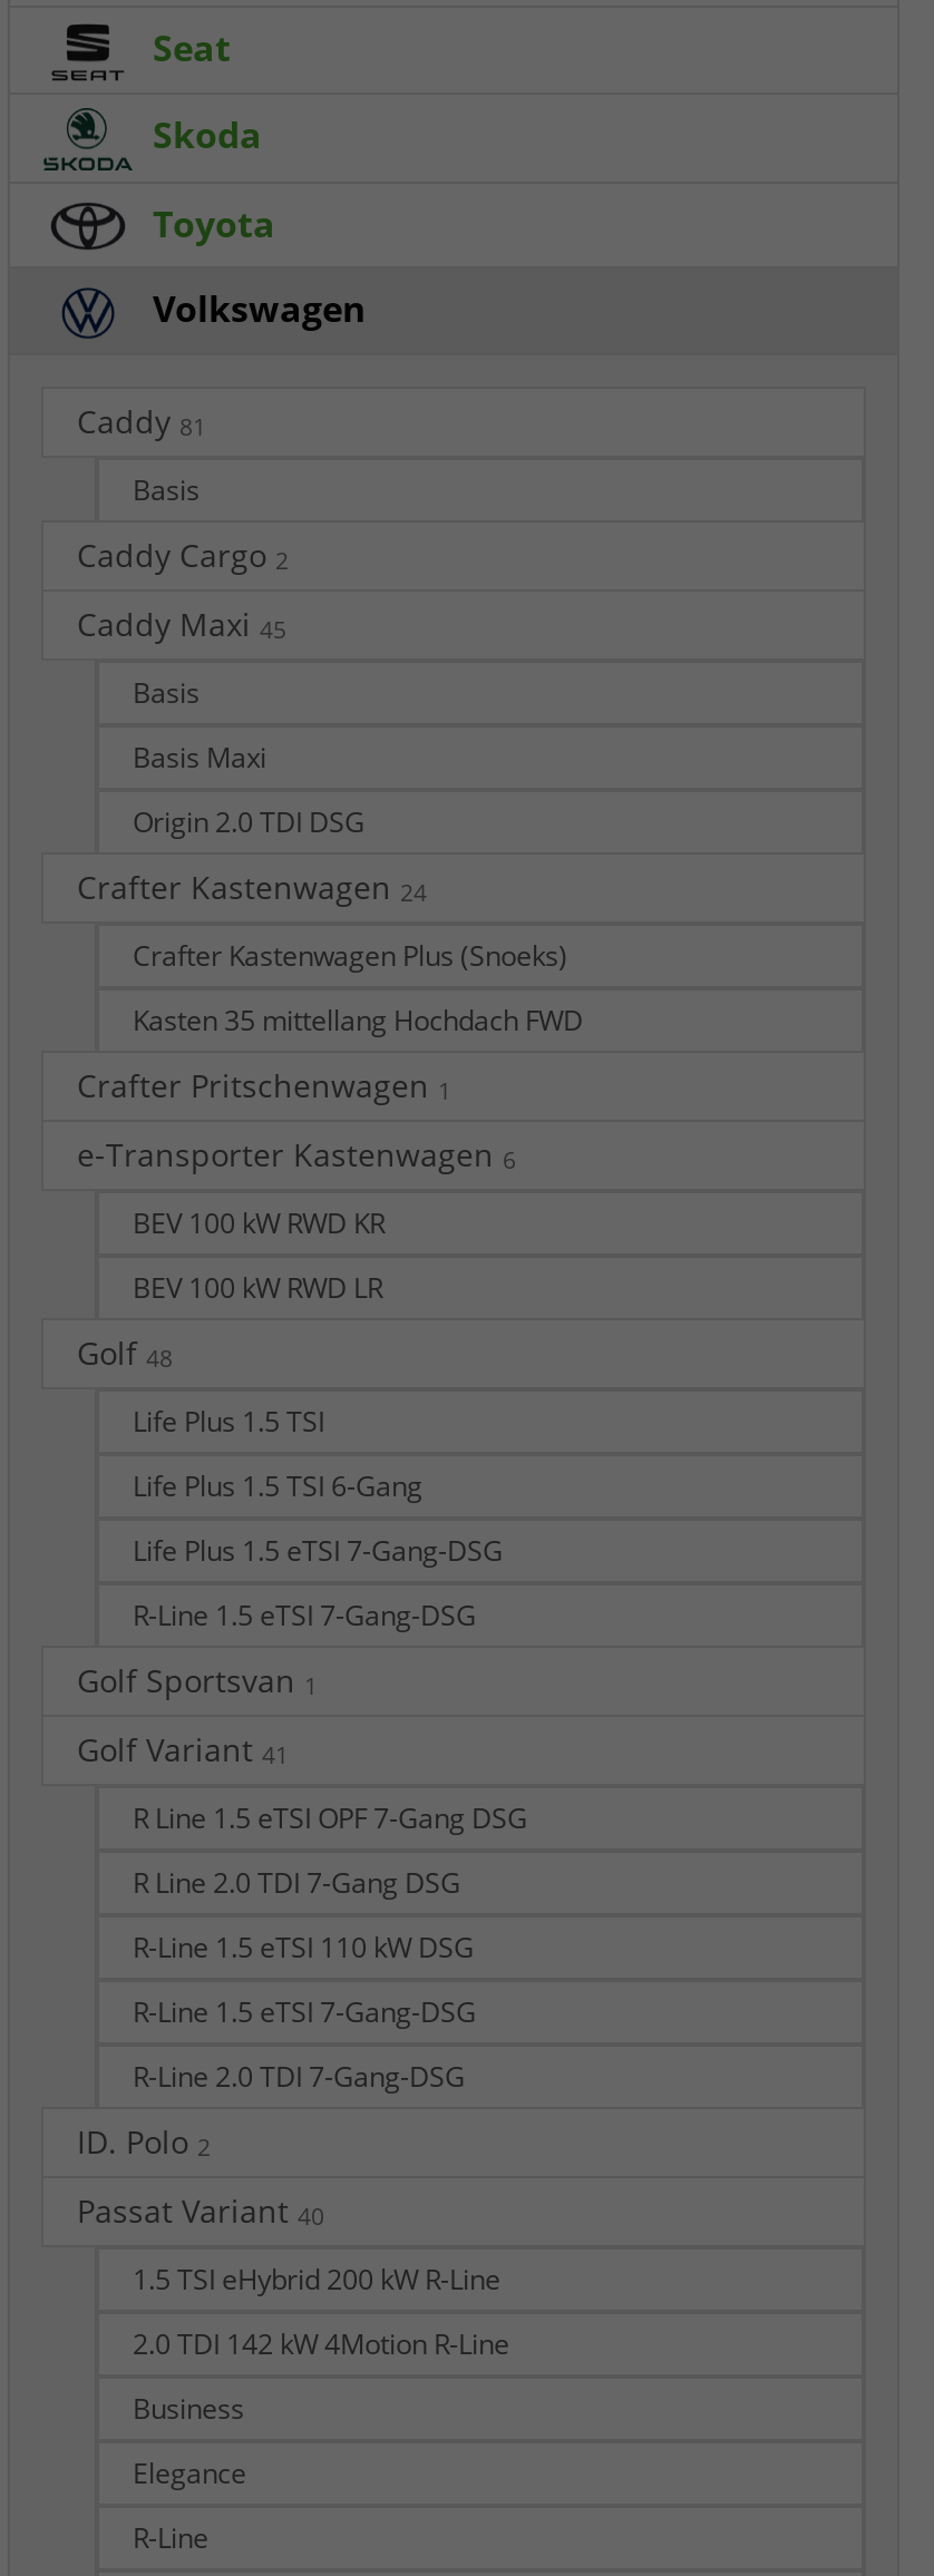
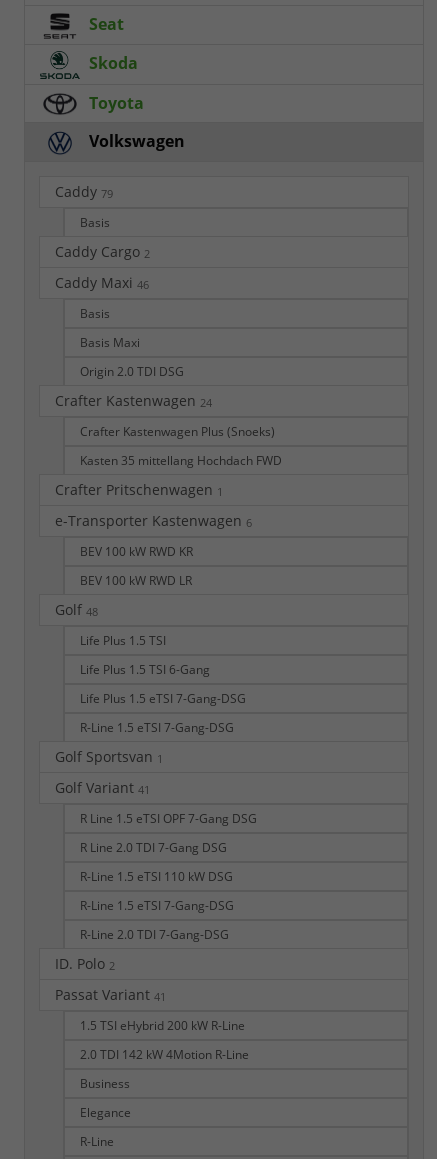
[77,401,206,443] Caddy 81 -> [55,182,113,201] Caddy 79
[77,603,286,646] Caddy Maxi 45 -> [55,273,149,292] Caddy Maxi 46
[77,2190,324,2232] Passat Variant 40 -> [55,985,166,1004] Passat Variant 41

